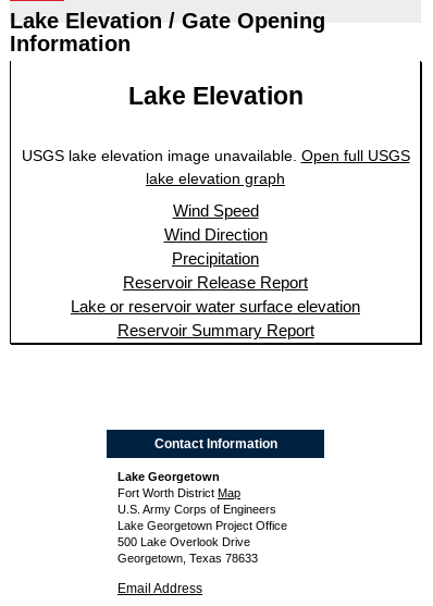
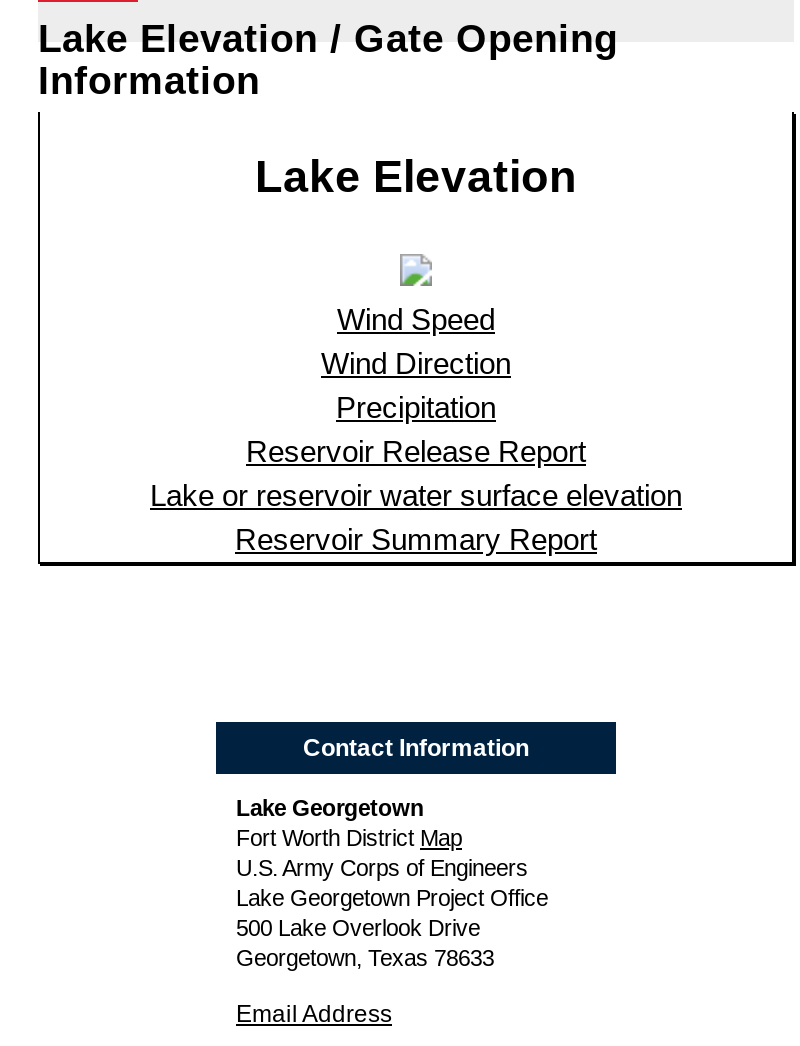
[21,147,410,187] USGS lake elevation image unavailable. Open full USGS | lake elevation graph -> none

